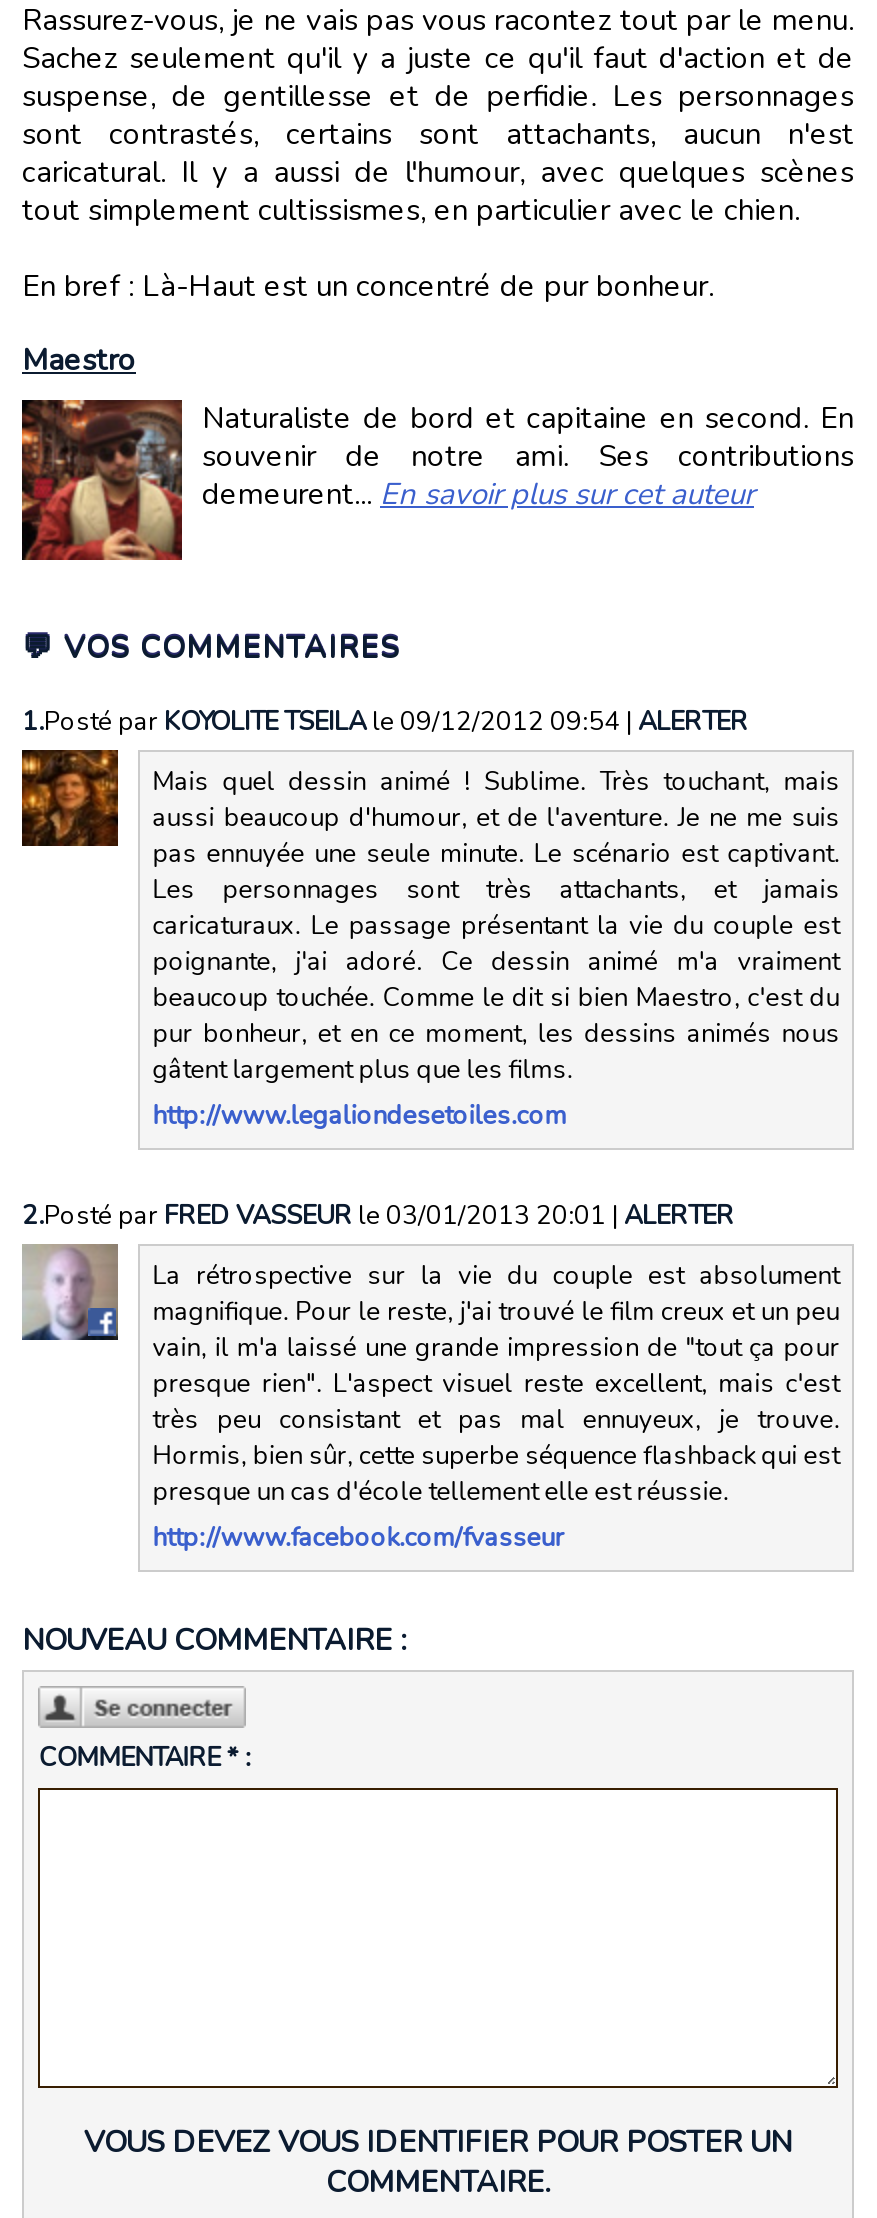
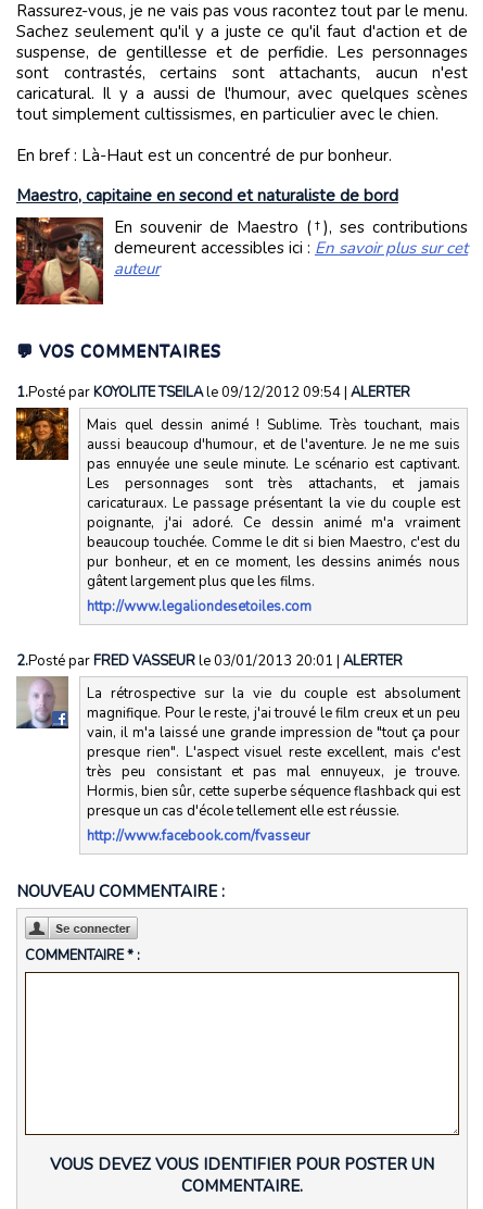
[22,340,854,514] Maestro | Naturaliste de bord et capitaine en second. En | souvenir de notre ami. Ses contributions | demeurent... En savoir plus sur cet auteur -> [16,185,468,280] Maestro, capitaine en second et naturaliste de bord | En souvenir de Maestro (†), ses contributions | demeurent accessibles ici : En savoir plus sur cet | auteur

